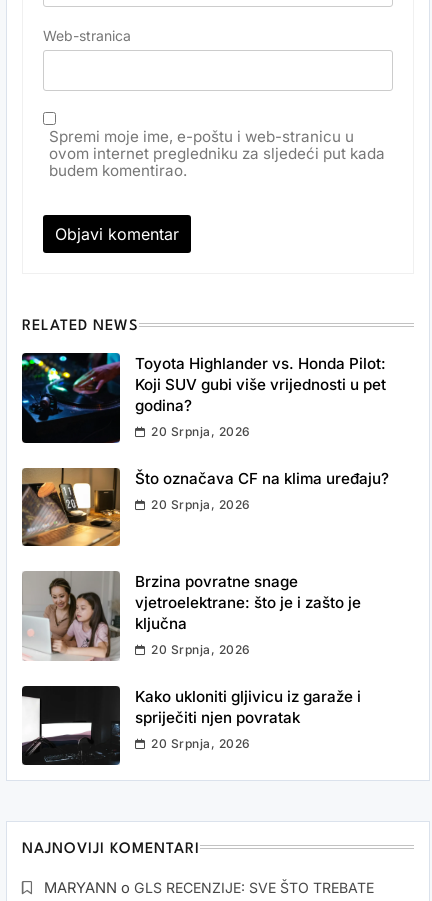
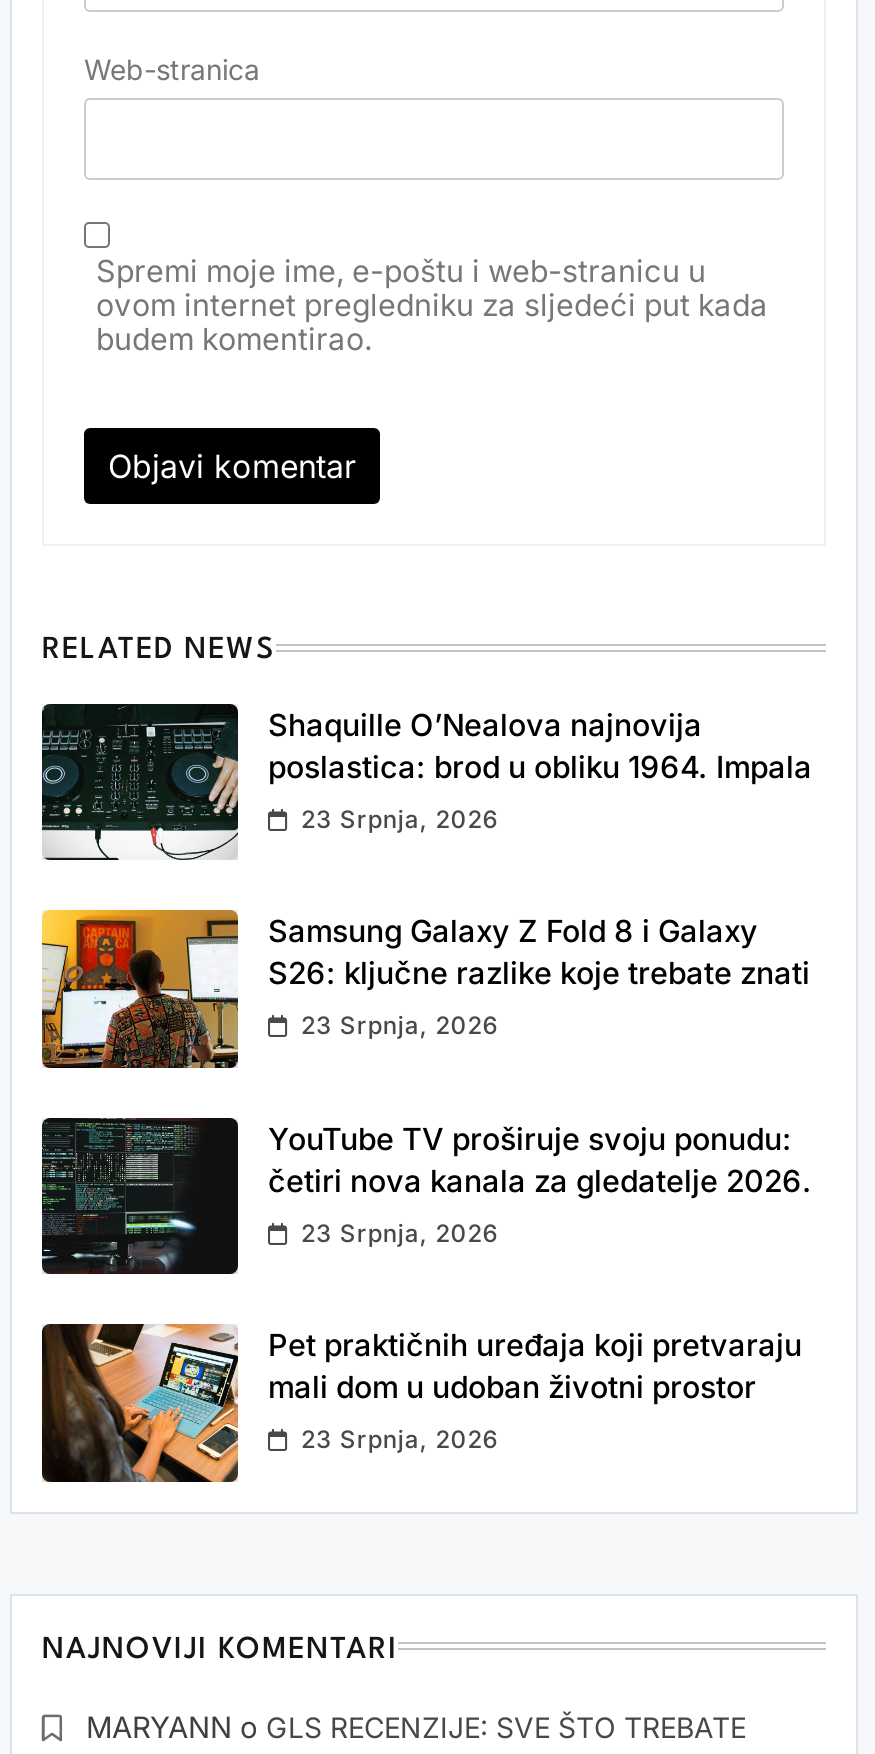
[21,352,386,444] [image] | Toyota Highlander vs. Honda Pilot: | Koji SUV gubi više vrijednosti u pet | godina? -> [42,702,812,862] [image] | Shaquille O’Nealova najnovija | poslastica: brod u obliku 1964. Impala
[151,424,251,439] 20 Srpnja, 2026 -> [301,804,499,834] 23 Srpnja, 2026
[21,467,389,547] [image] | Što označava CF na klima uređaju? -> [40,908,810,1070] [image] | Samsung Galaxy Z Fold 8 i Galaxy | S26: ključne razlike koje trebate znati
[151,497,251,512] 20 Srpnja, 2026 -> [301,1011,499,1041] 23 Srpnja, 2026
[22,570,361,661] [image] | Brzina povratne snage | vjetroelektrane: što je i zašto je | ključna -> [42,1116,812,1276] [image] | YouTube TV proširuje svoju ponudu: | četiri nova kanala za gledatelje 2026.
[151,642,251,657] 20 Srpnja, 2026 -> [301,1218,499,1248] 23 Srpnja, 2026
[21,685,361,766] [image] | Kako ukloniti gljivicu iz garaže i | spriječiti njen povratak -> [40,1322,802,1484] [image] | Pet praktičnih uređaja koji pretvaraju | mali dom u udoban životni prostor
[151,736,251,751] 20 Srpnja, 2026 -> [301,1424,499,1454] 23 Srpnja, 2026

